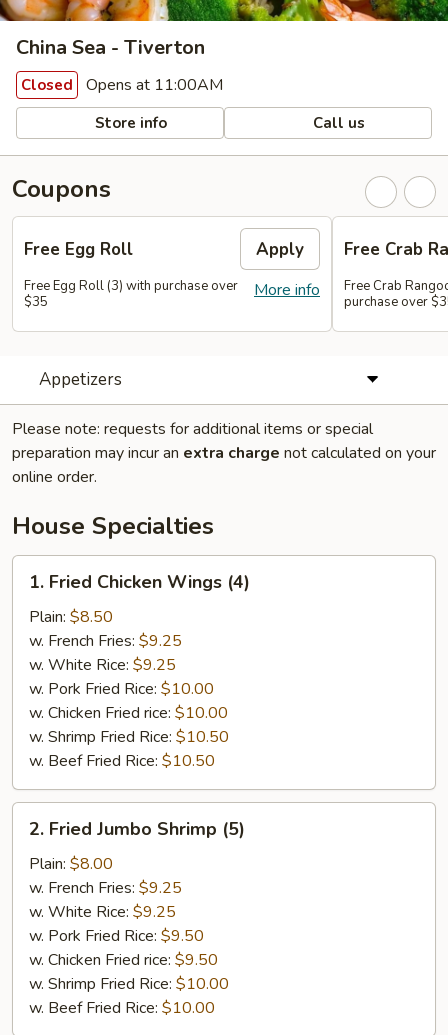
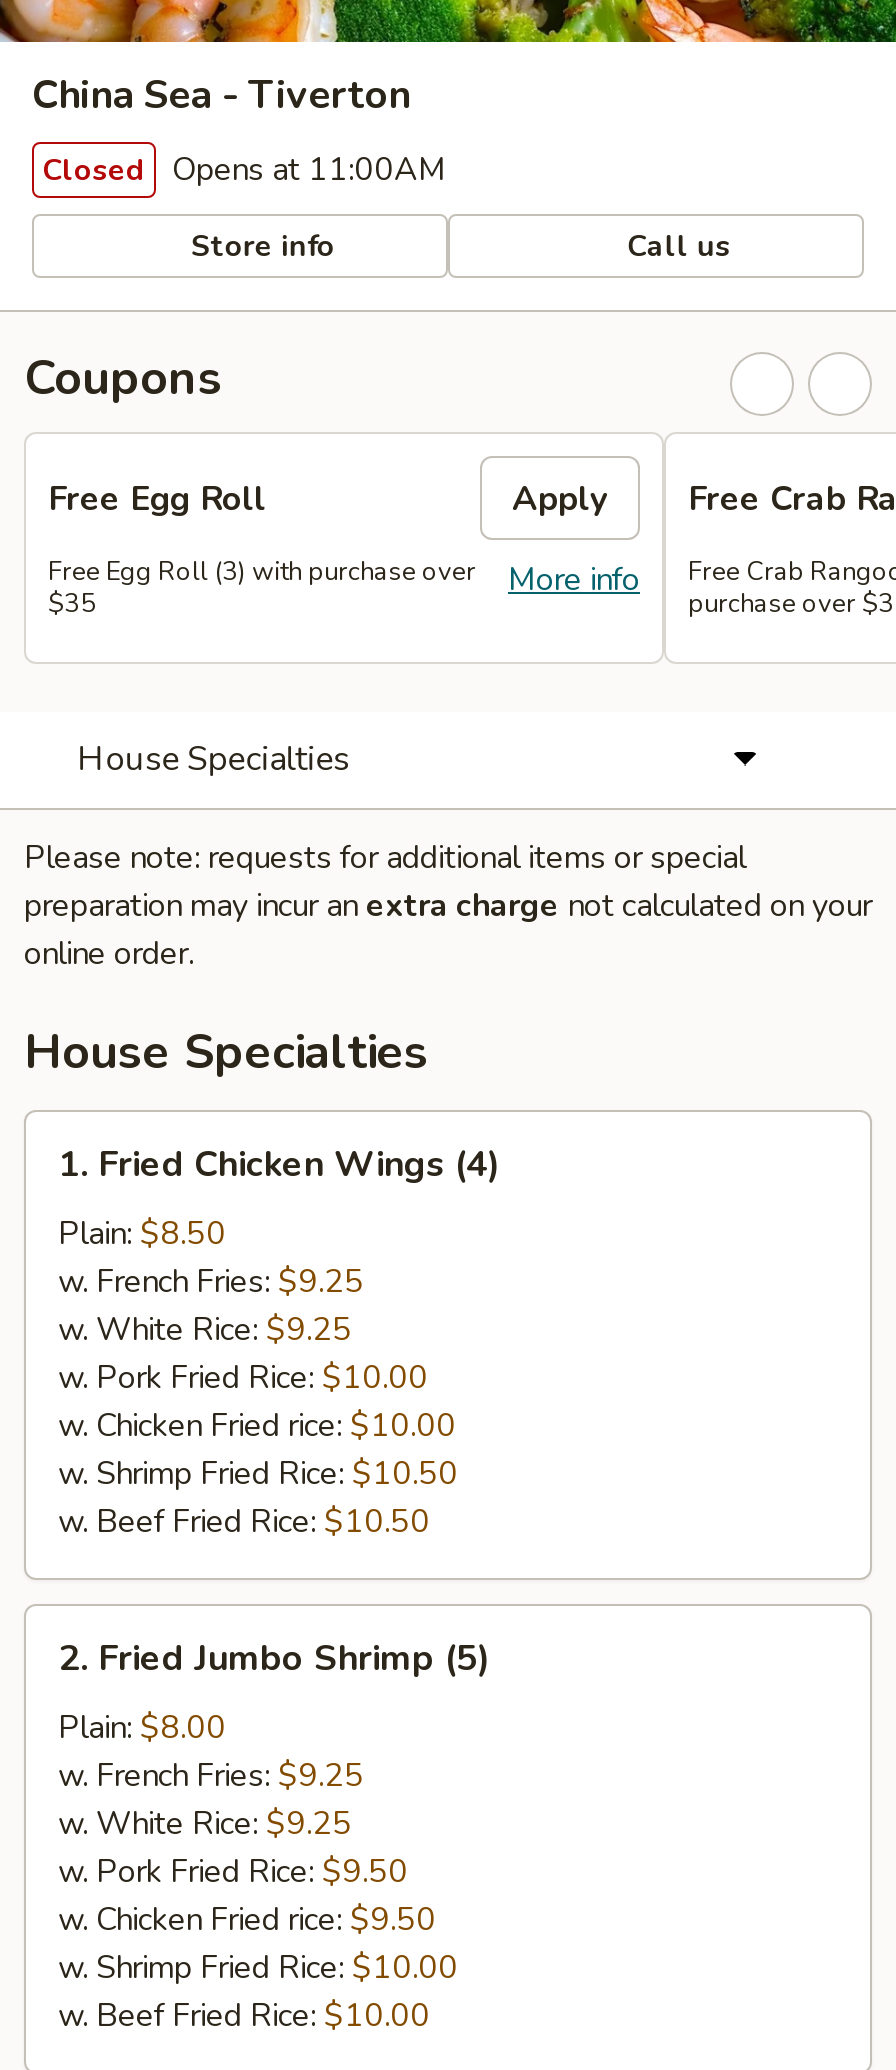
[39,367,122,390] Appetizers -> [77,735,349,781] House Specialties

